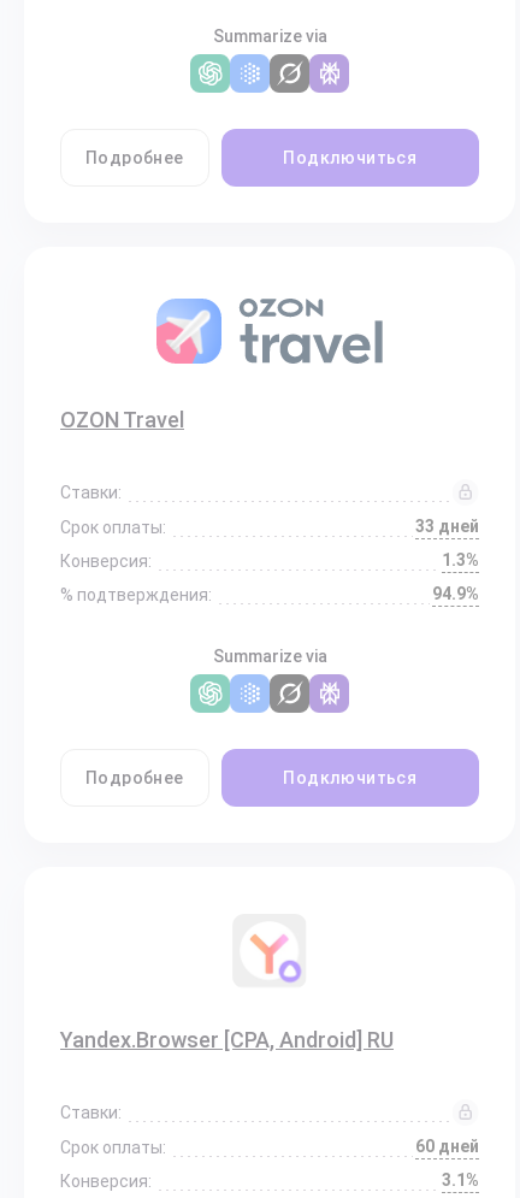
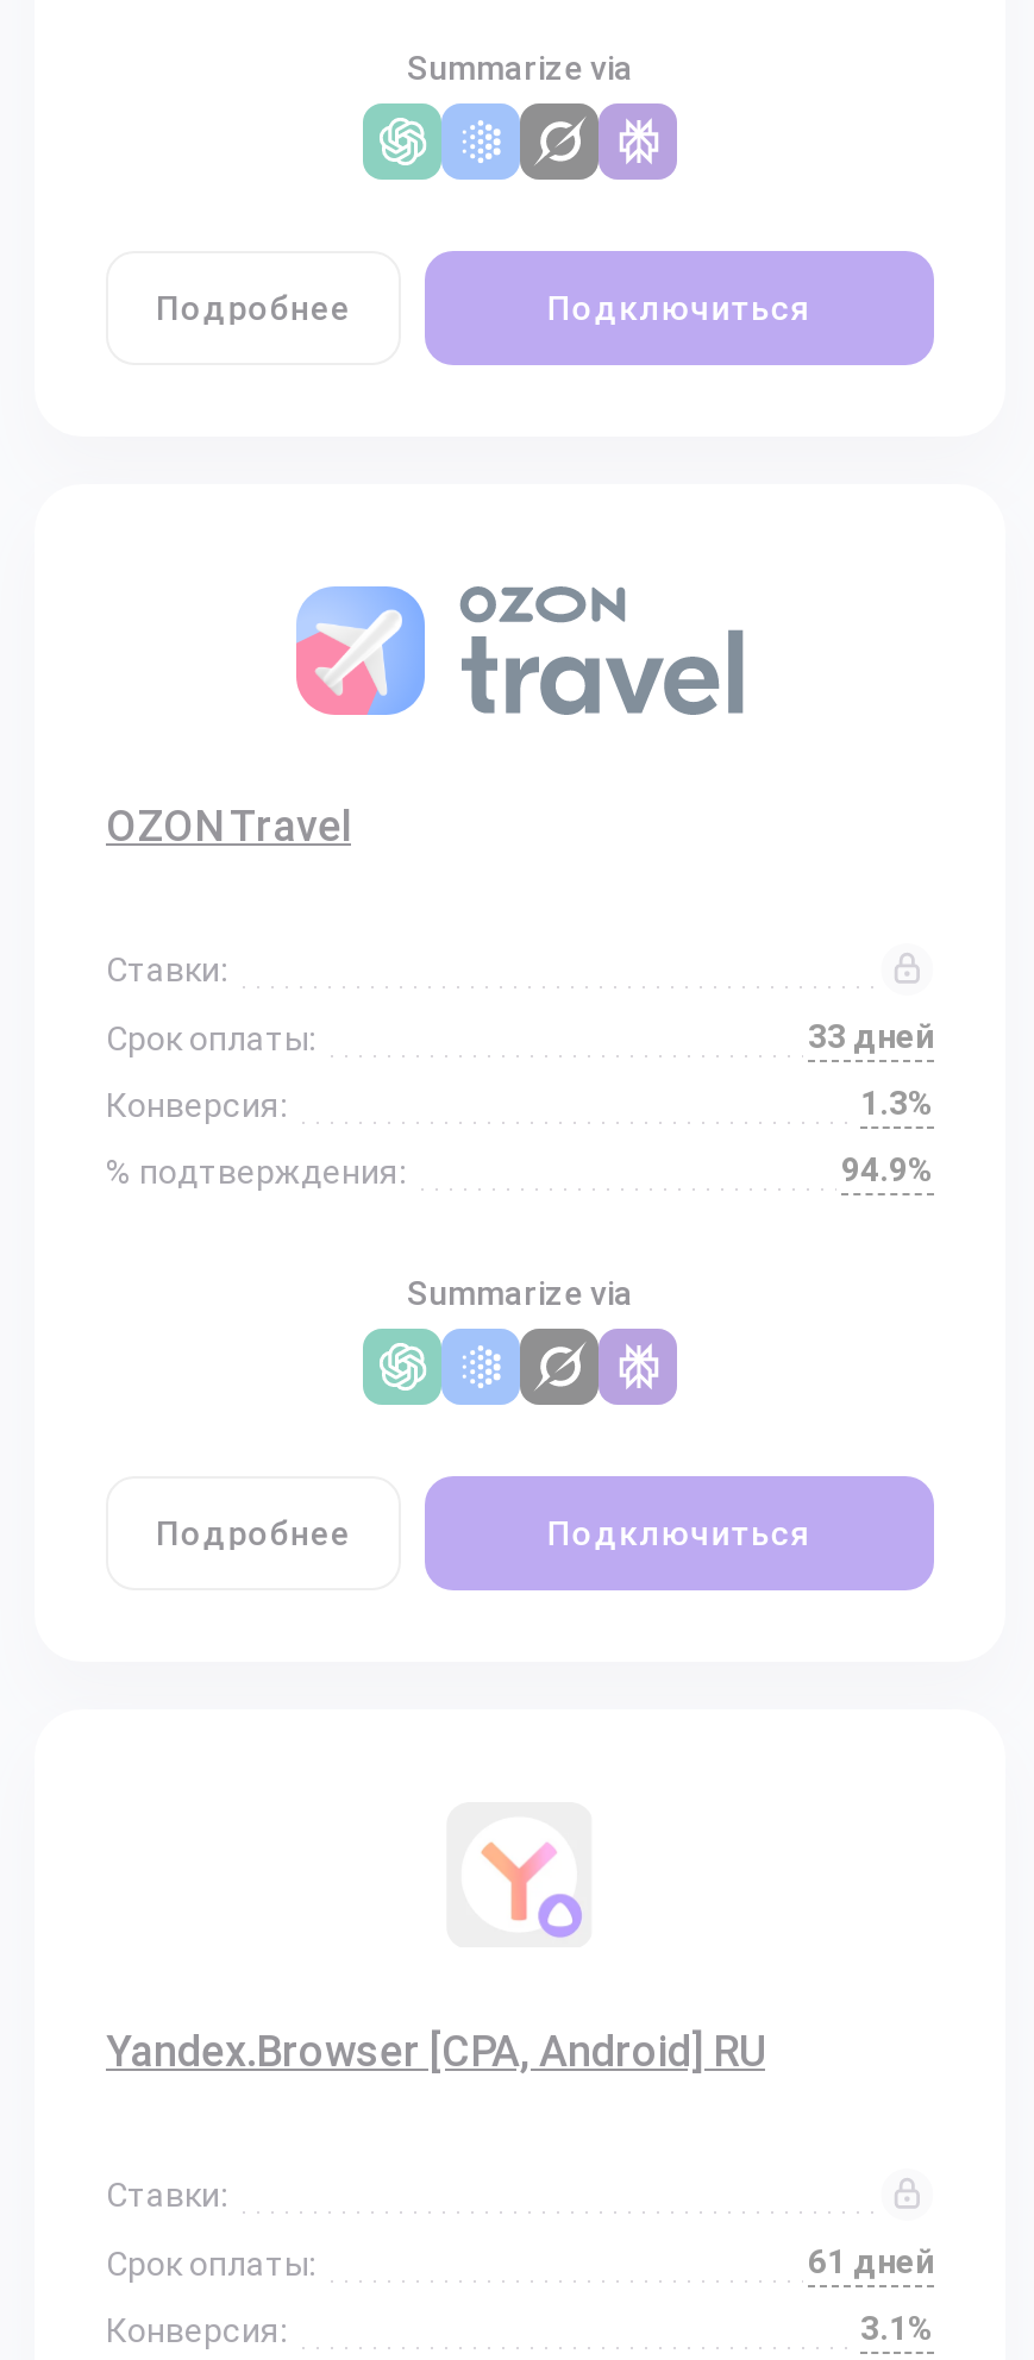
[415,1137,479,1156] 60 дней -> [808,2242,934,2280] 61 дней

